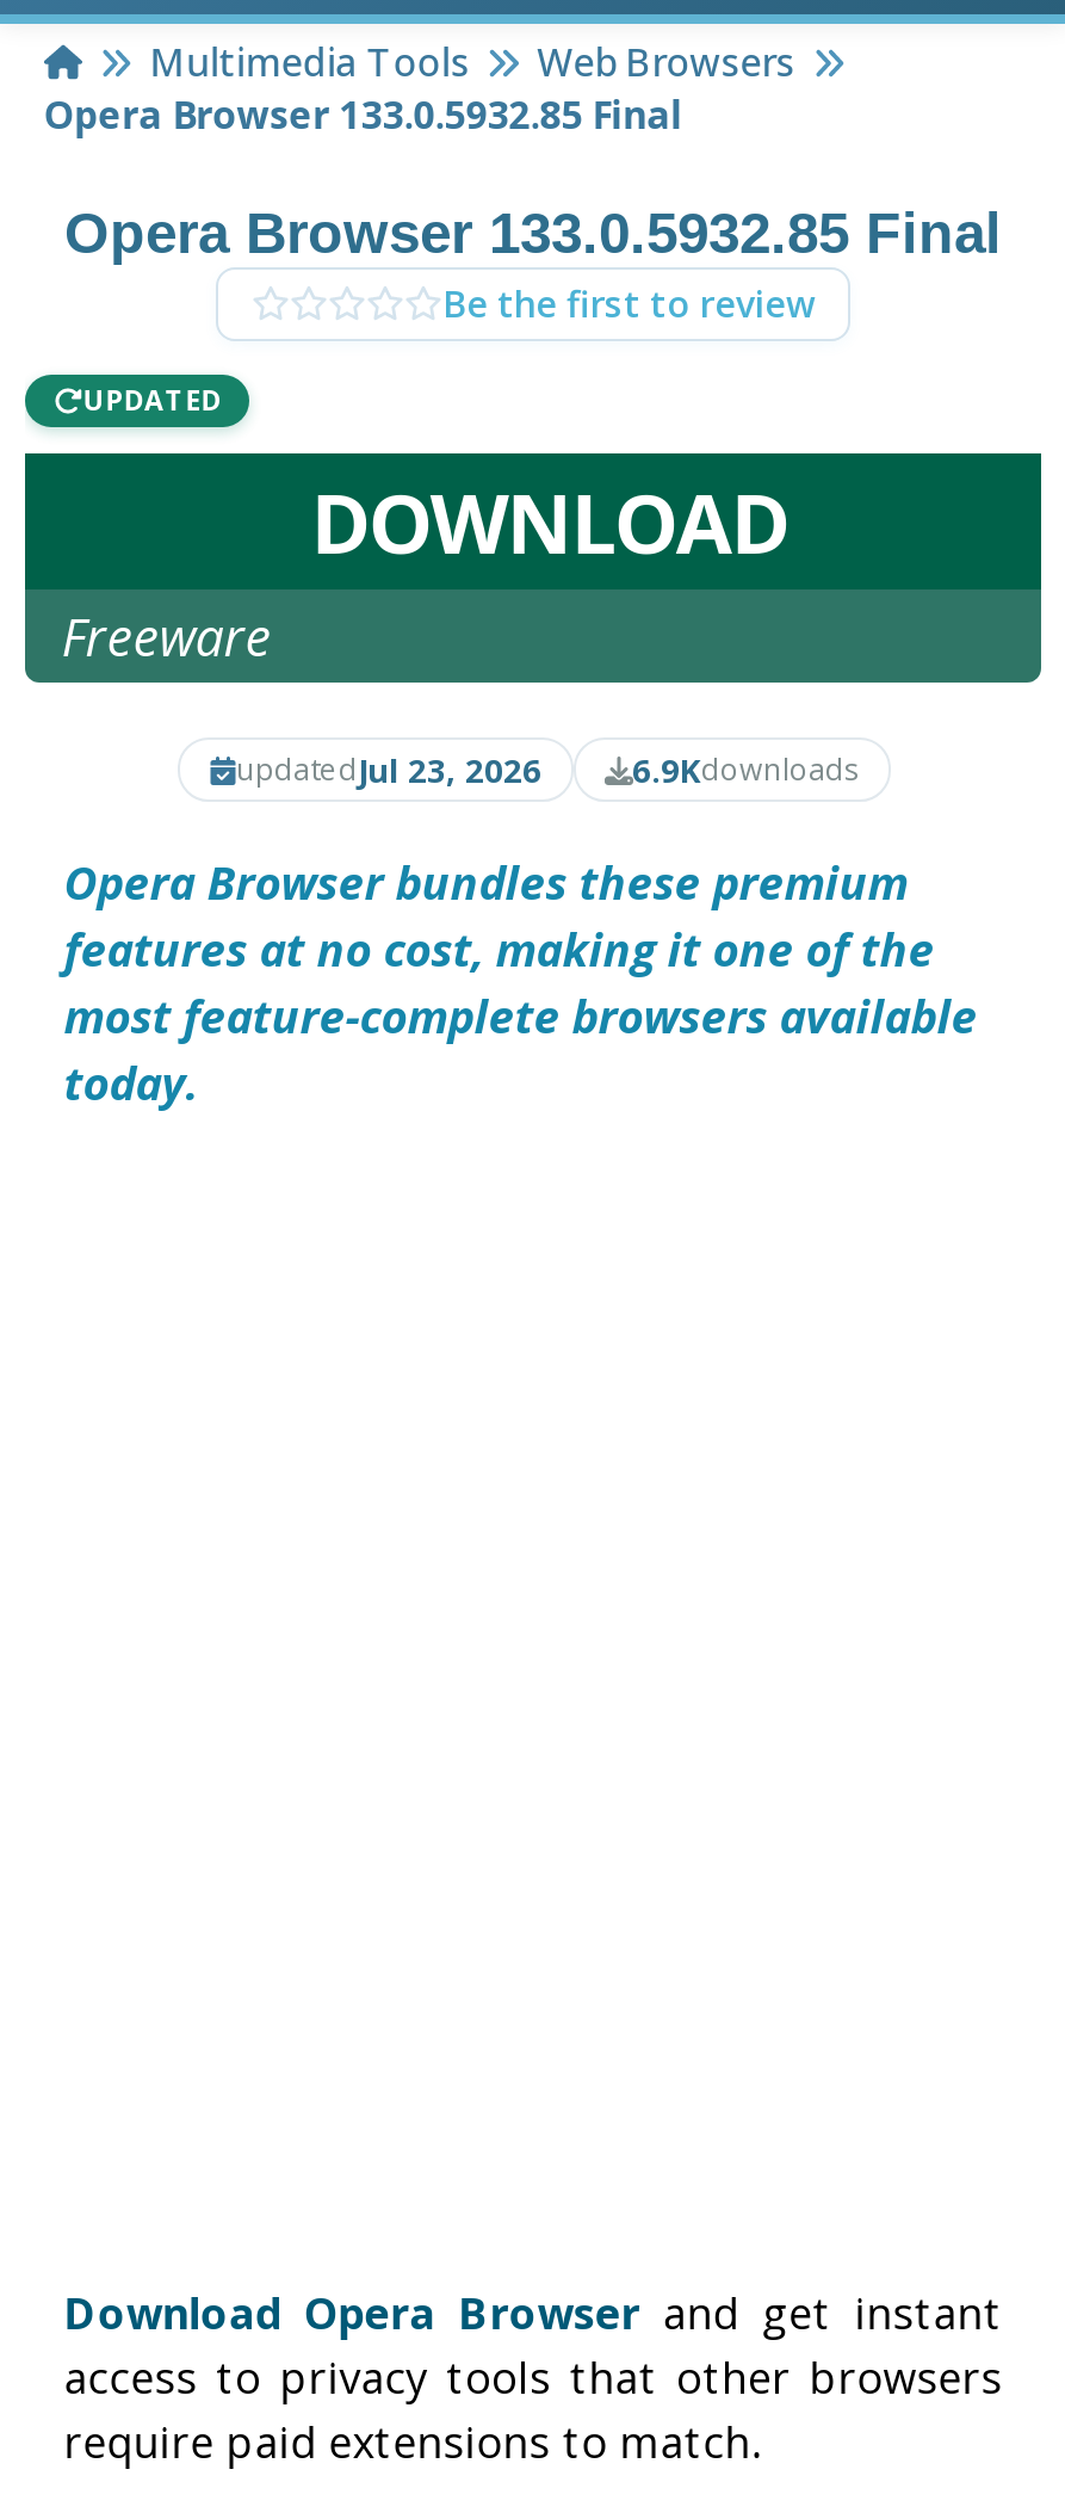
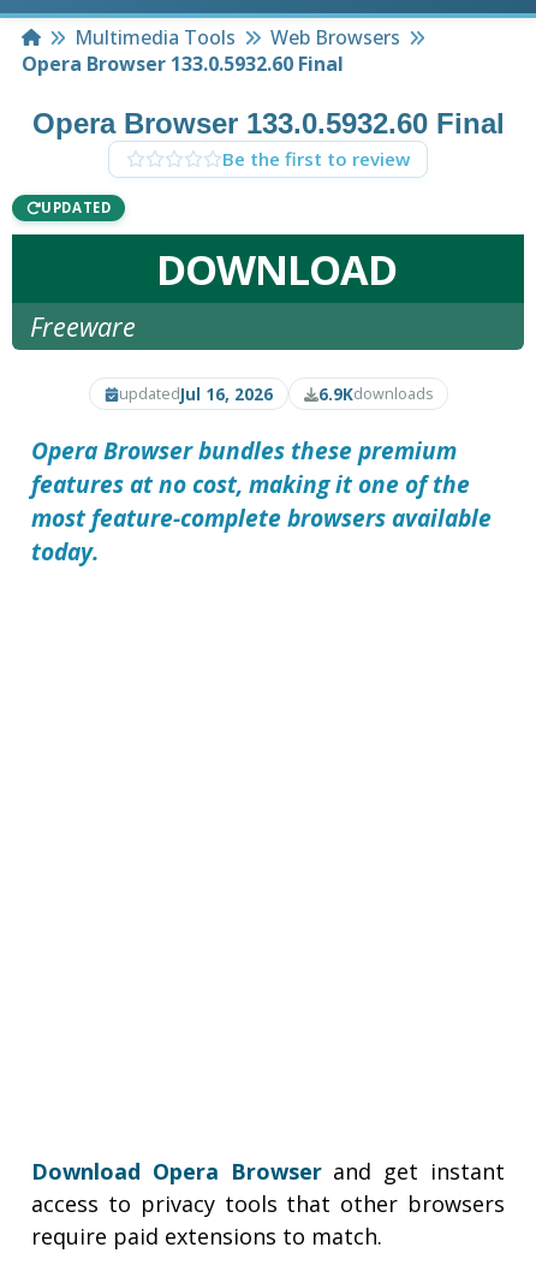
[44,89,683,141] Opera Browser 133.0.5932.85 Final -> [21,51,343,77] Opera Browser 133.0.5932.60 Final
[64,200,1002,265] Opera Browser 133.0.5932.85 Final -> [32,107,504,139] Opera Browser 133.0.5932.60 Final
[236,746,859,791] updatedJul 23, 2026 6.9Kdownloads -> [118,382,432,405] updatedJul 16, 2026 6.9Kdownloads

